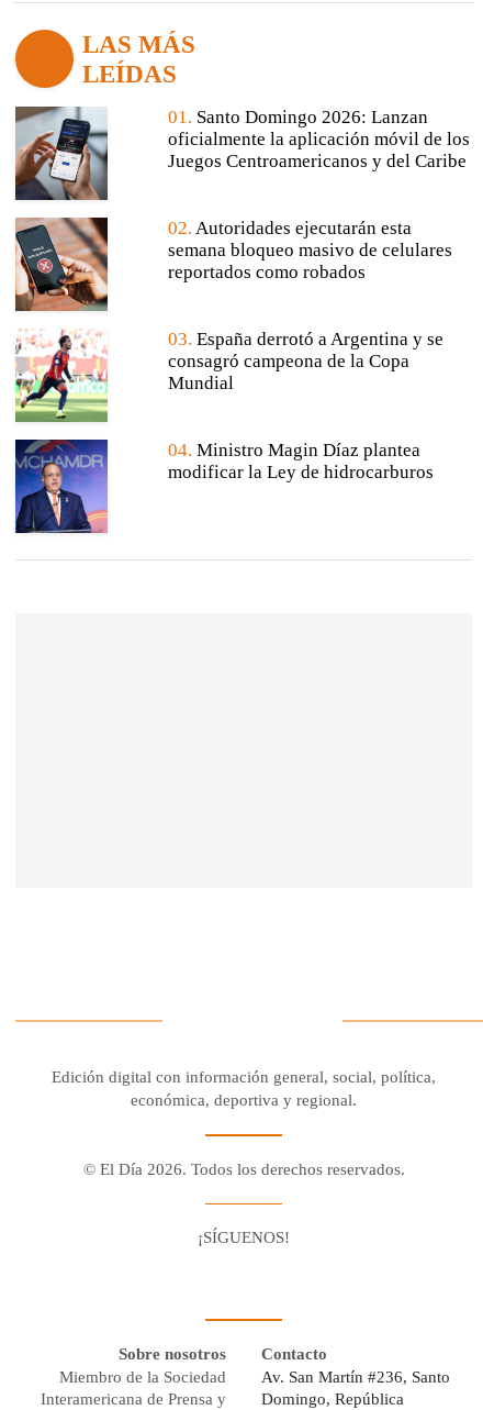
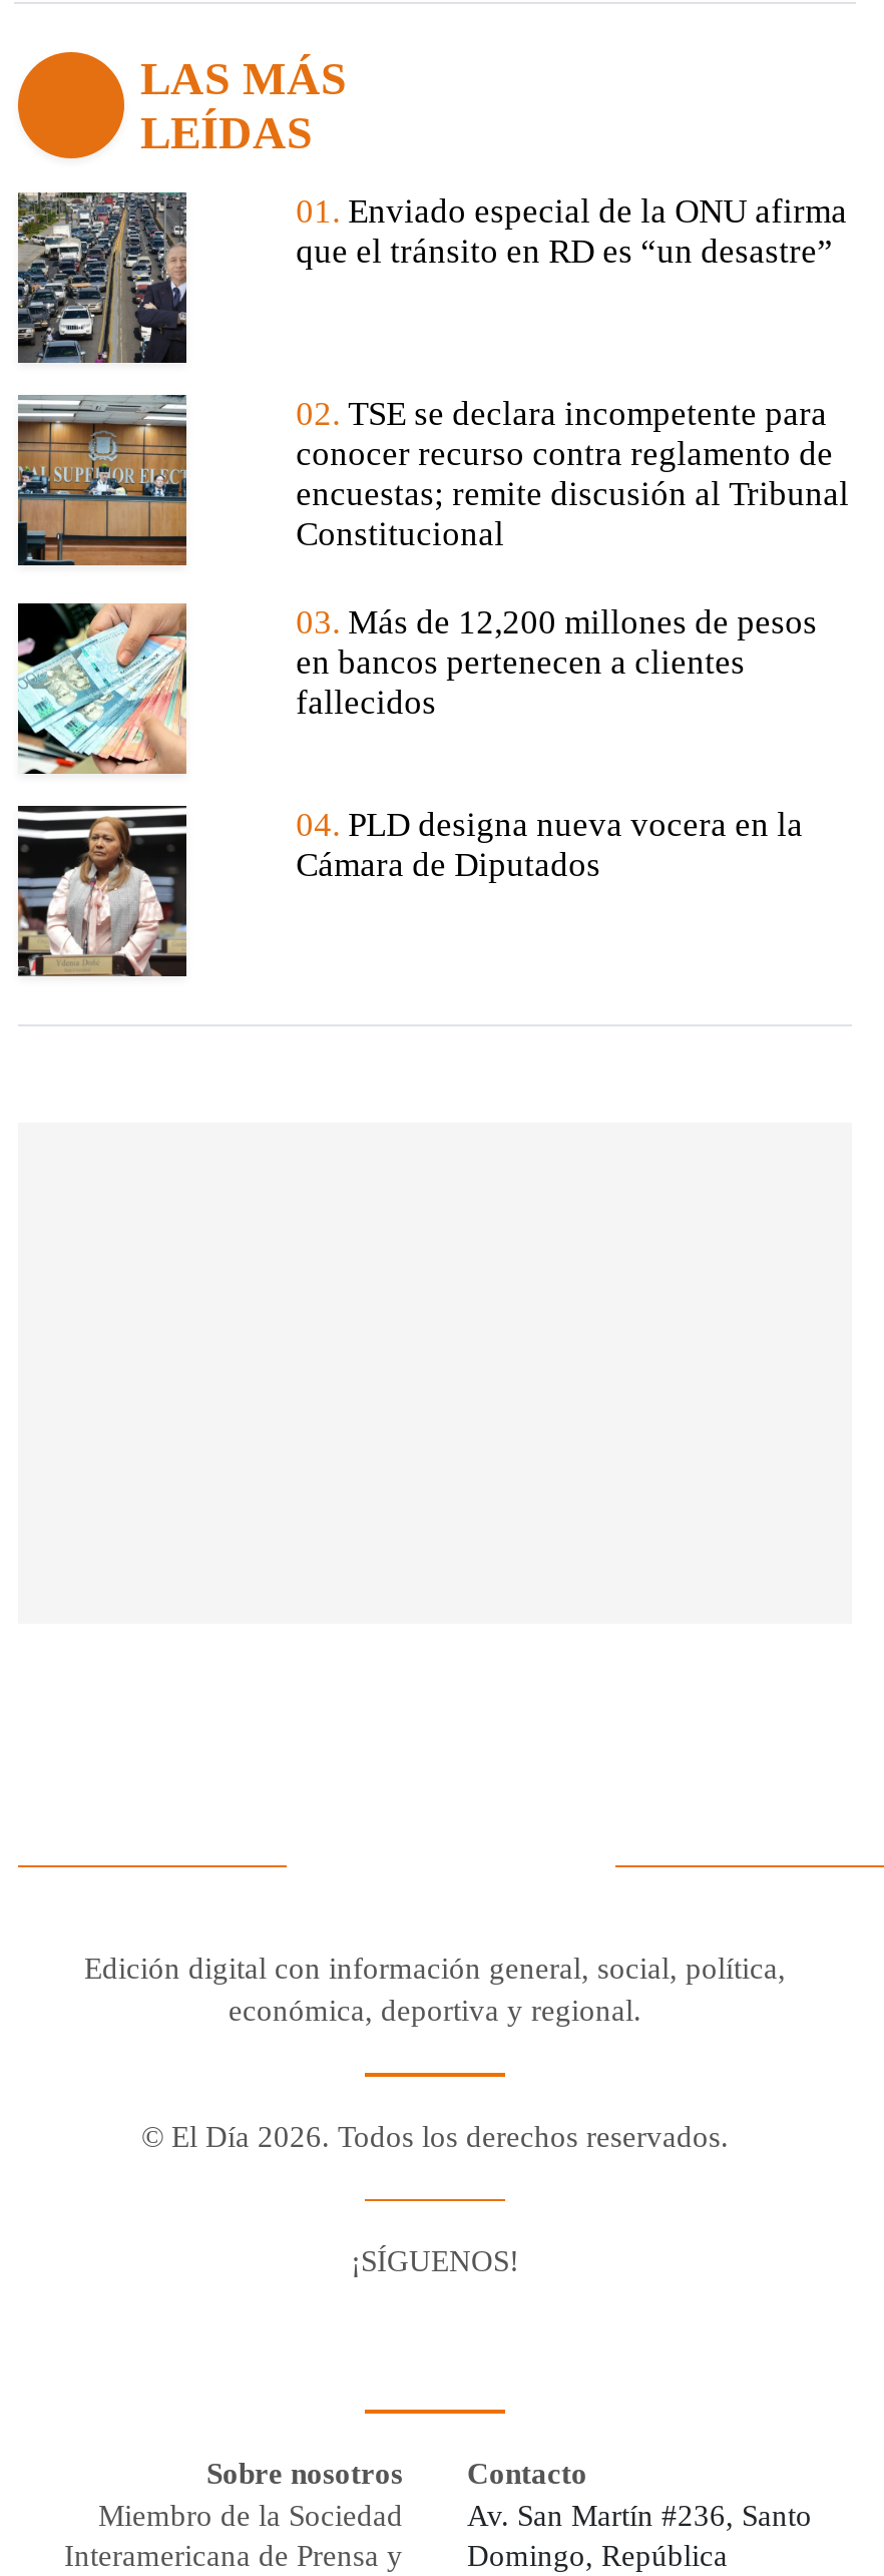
[15,107,108,201] [image] -> [16,190,188,365] [image]
[168,107,469,172] 01. Santo Domingo 2026: Lanzan | oficialmente la aplicación móvil de los | Juegos Centroamericanos y del Caribe -> [296,193,847,271] 01. Enviado especial de la ONU afirma | que el tránsito en RD es “un desastre”
[14,217,109,312] [image] -> [16,393,188,567] [image]
[168,218,452,283] 02. Autoridades ejecutarán esta | semana bloqueo masivo de celulares | reportados como robados -> [296,396,849,554] 02. TSE se declara incompetente para | conocer recurso contra reglamento de | encuestas; remite discusión al Tribunal | Constitucional
[14,330,108,423] [image] -> [16,601,188,776] [image]
[168,329,443,394] 03. España derrotó a Argentina y se | consagró campeona de la Copa | Mundial -> [296,604,817,722] 03. Más de 12,200 millones de pesos | en bancos pertenecen a clientes | fallecidos
[14,440,109,534] [image] -> [16,806,188,978] [image]
[168,440,433,483] 04. Ministro Magin Díaz plantea | modificar la Ley de hidrocarburos -> [296,806,803,885] 04. PLD designa nueva vocera en la | Cámara de Diputados

